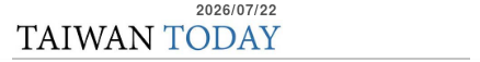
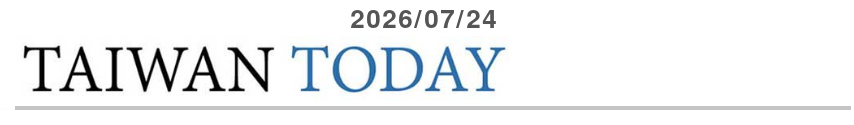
[196,0,277,20] 2026/07/22 -> [350,0,498,36] 2026/07/24

